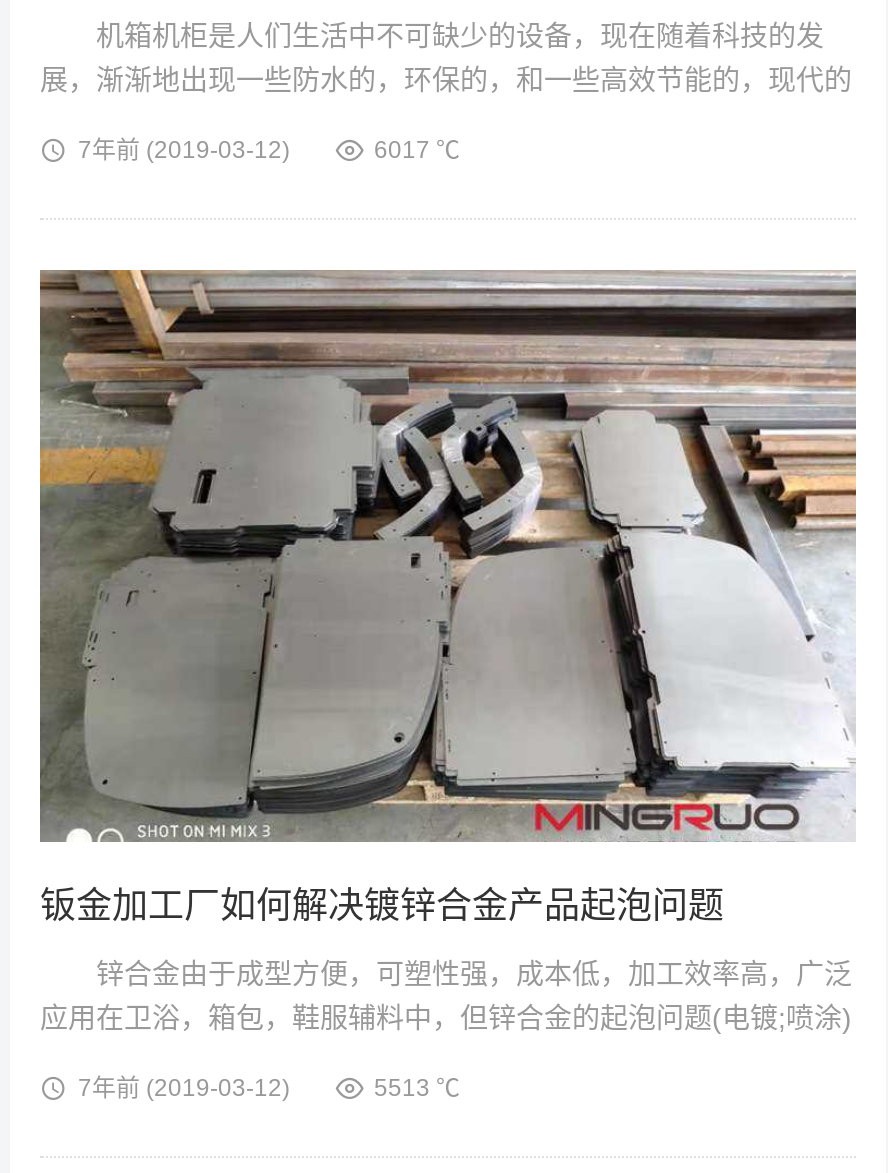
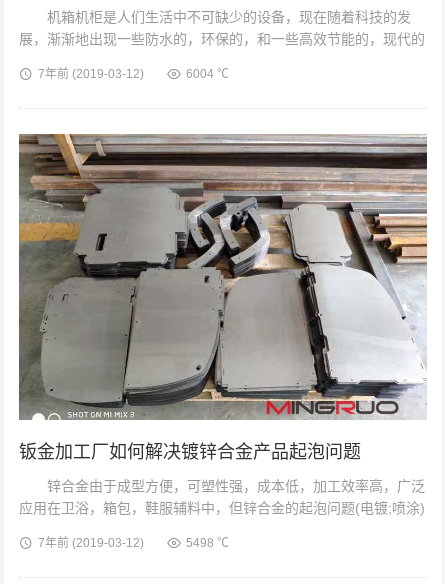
[374,136,460,164] 6017 ℃ -> [186,67,229,81] 6004 ℃
[374,1074,460,1102] 5513 ℃ -> [186,536,229,550] 5498 ℃

